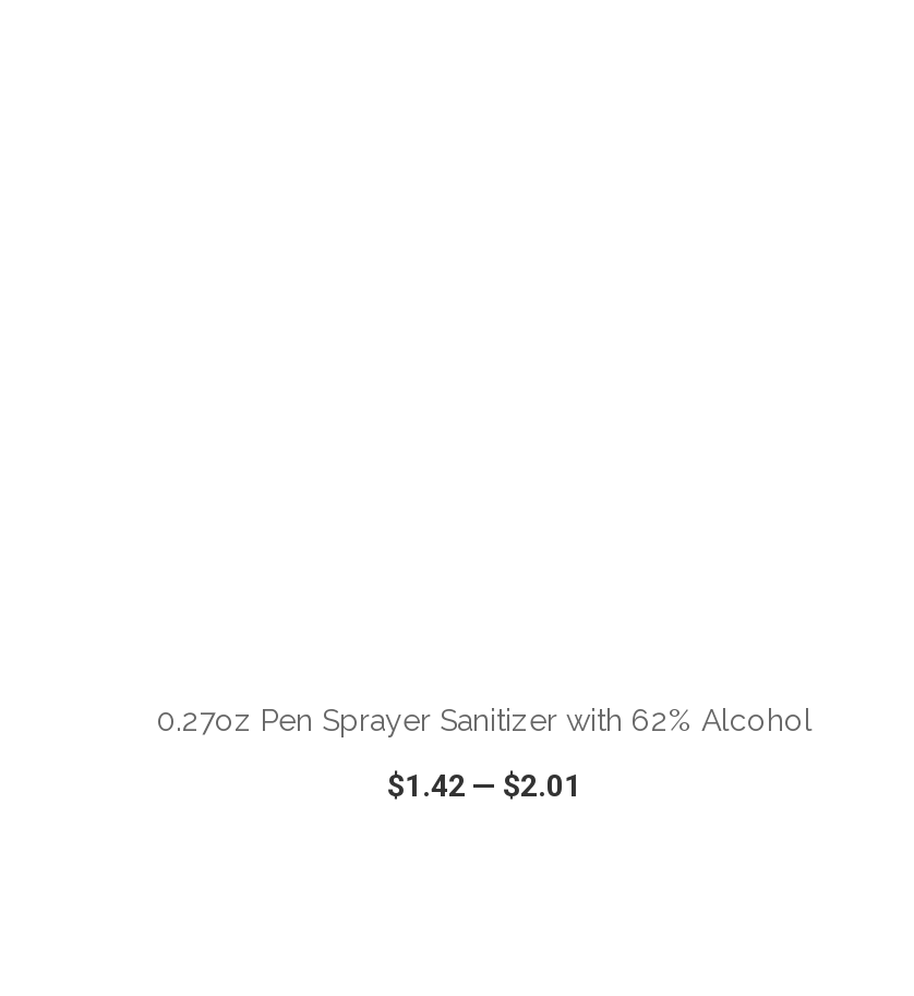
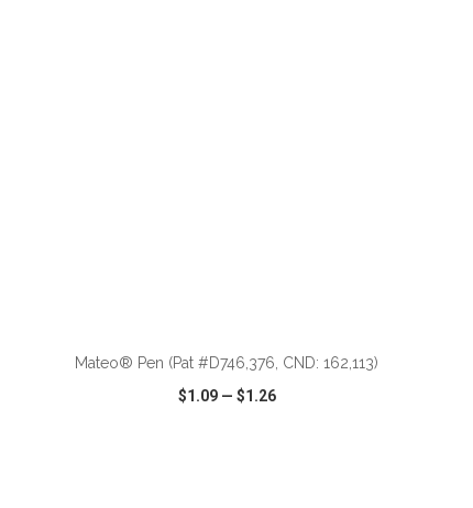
[156,703,813,737] 0.27oz Pen Sprayer Sanitizer with 62% Alcohol -> [75,354,378,372] Mateo® Pen (Pat #D746,376, CND: 162,113)
[387,768,581,803] $1.42 — $2.01 -> [178,387,276,405] $1.09 — $1.26

